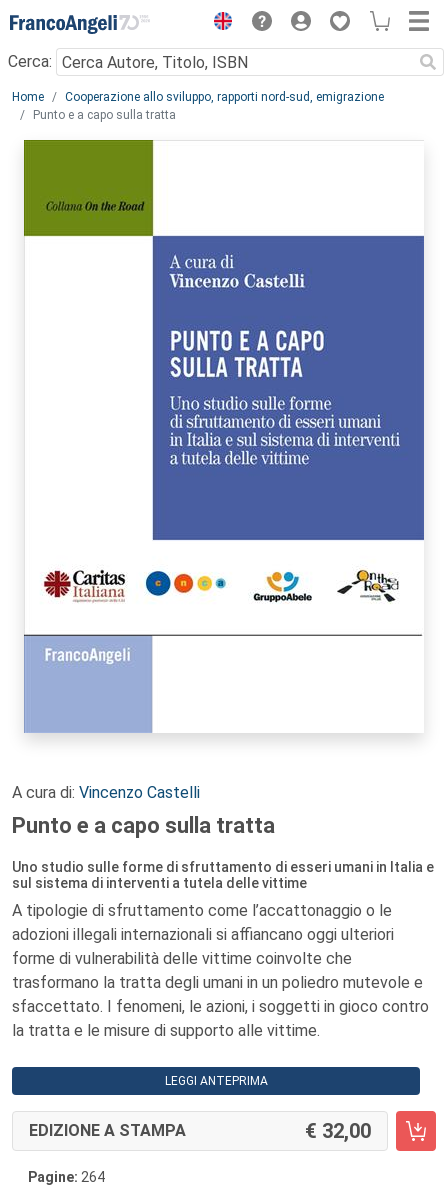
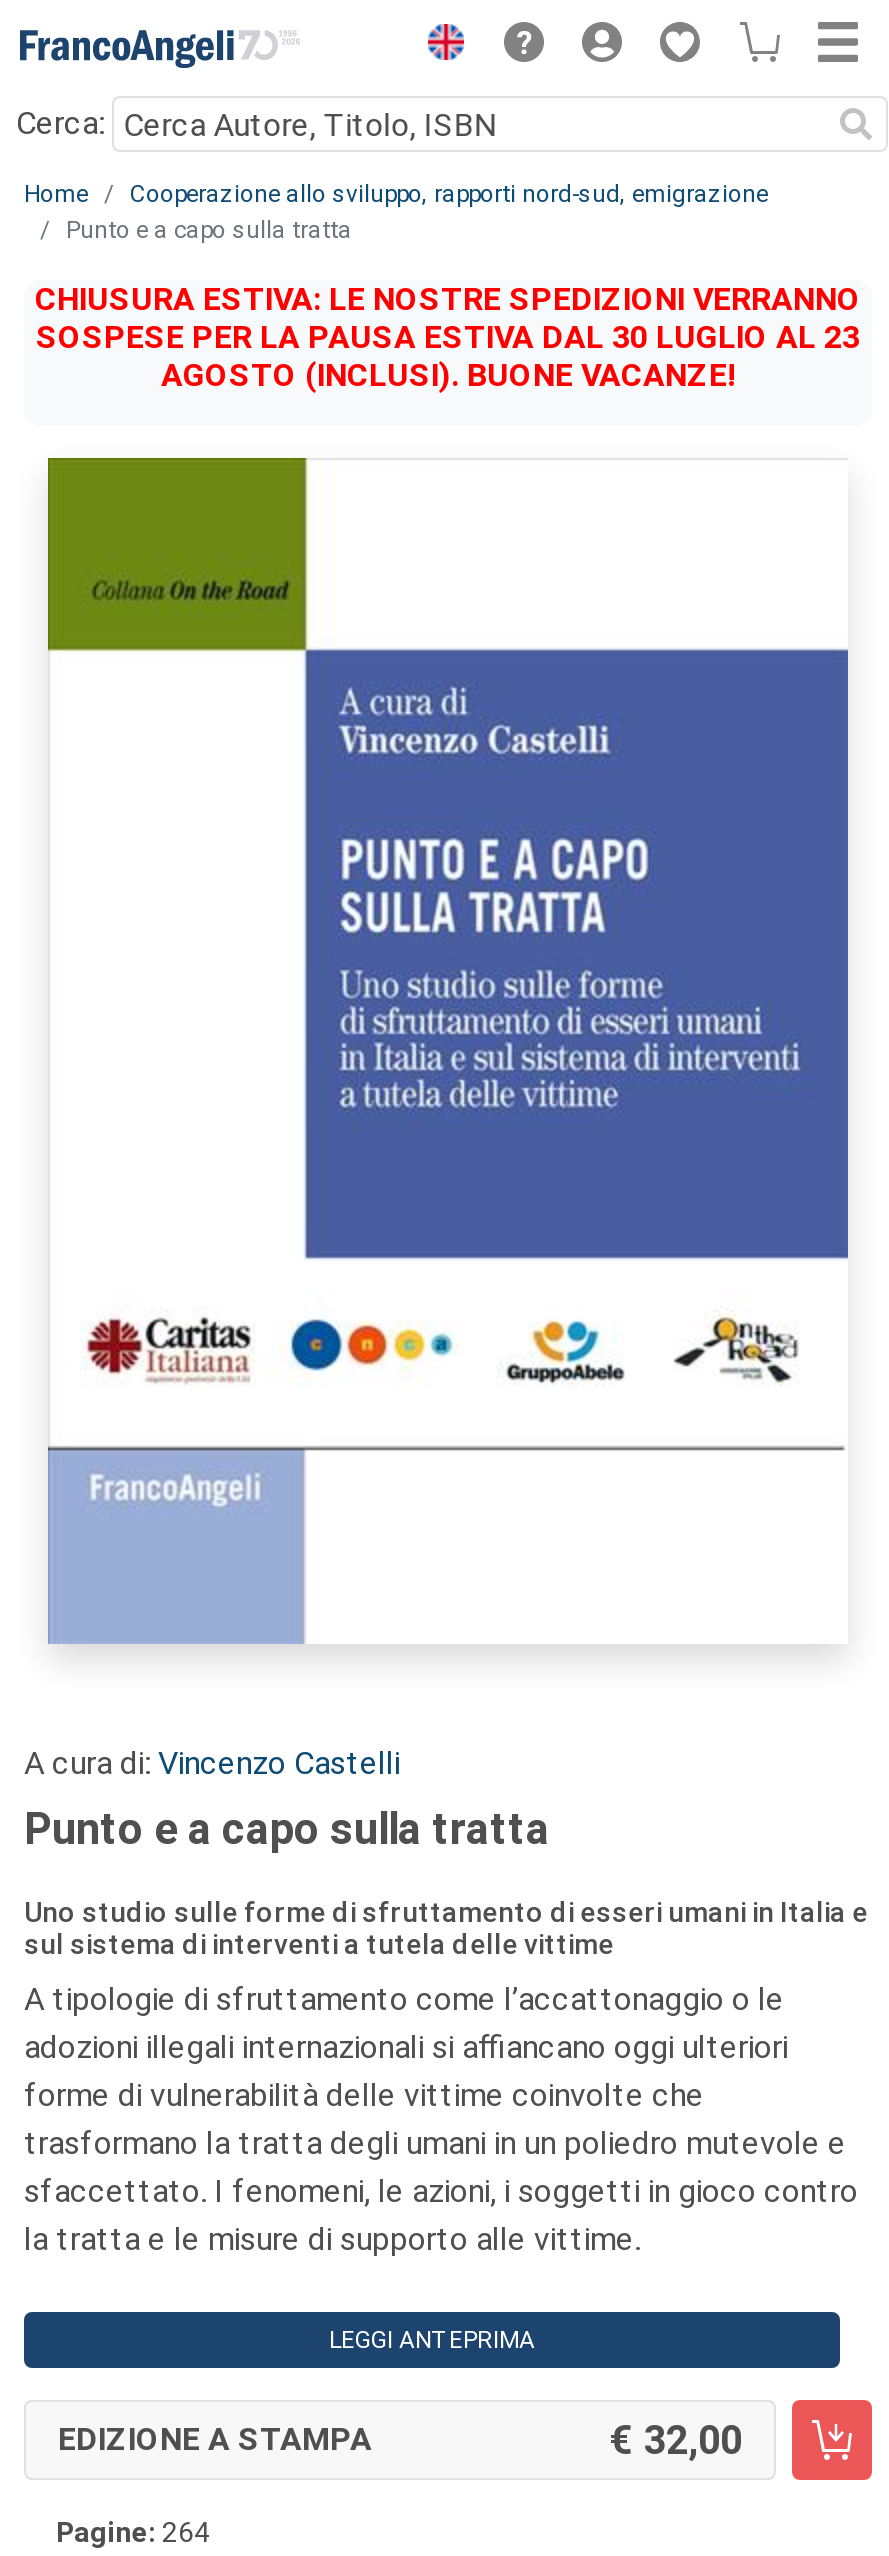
none -> [35,280,861,394] CHIUSURA ESTIVA: LE NOSTRE SPEDIZIONI VERRANNO | SOSPESE PER LA PAUSA ESTIVA DAL 30 LUGLIO AL 23 | AGOSTO (INCLUSI). BUONE VACANZE!

